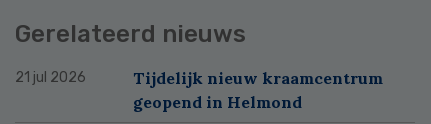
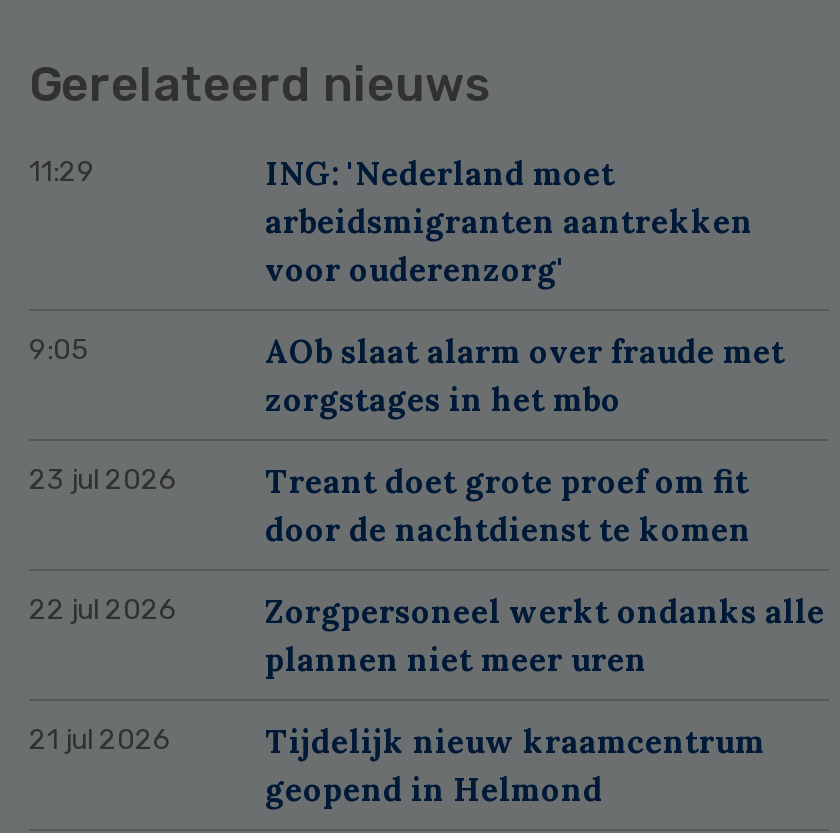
none -> [29,153,825,679] 11:29 | ING: 'Nederland moet | arbeidsmigranten aantrekken | voor ouderenzorg' | 9:05 | AOb slaat alarm over fraude met | zorgstages in het mbo | 23 jul 2026 | Treant doet grote proef om fit | door de nachtdienst te komen | 22 jul 2026 | Zorgpersoneel werkt ondanks alle | plannen niet meer uren

